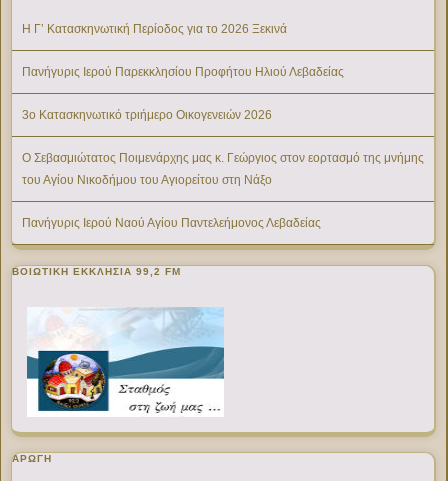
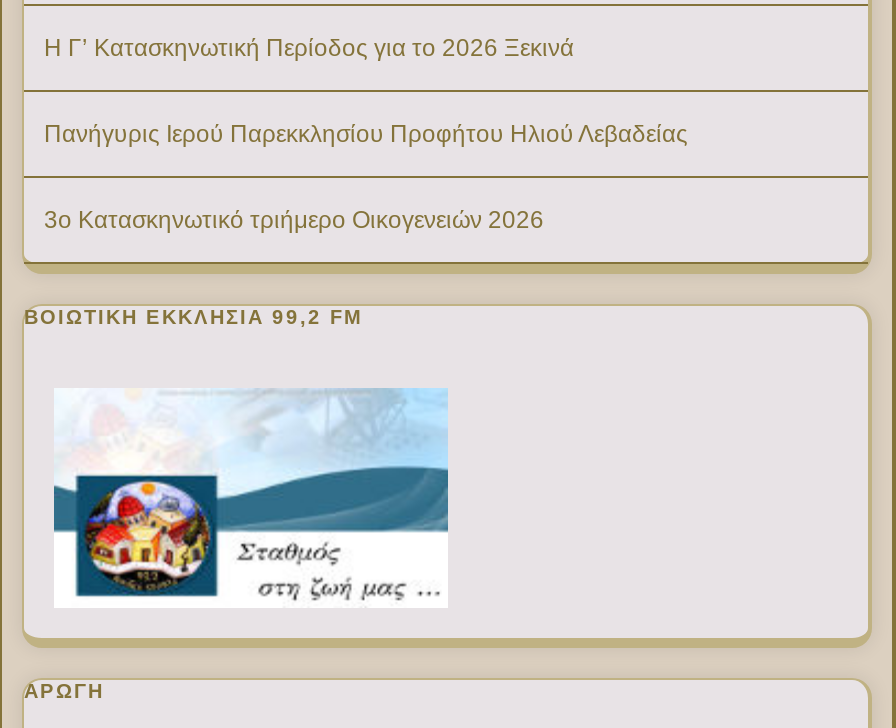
[22,151,424,230] Ο Σεβασμιώτατος Ποιμενάρχης μας κ. Γεώργιος στον εορτασμό της μνήμης | του Αγίου Νικοδήμου του Αγιορείτου στη Νάξο | Πανήγυρις Ιερού Ναού Αγίου Παντελεήμονος Λεβαδείας -> none

